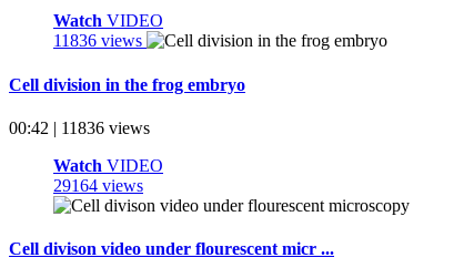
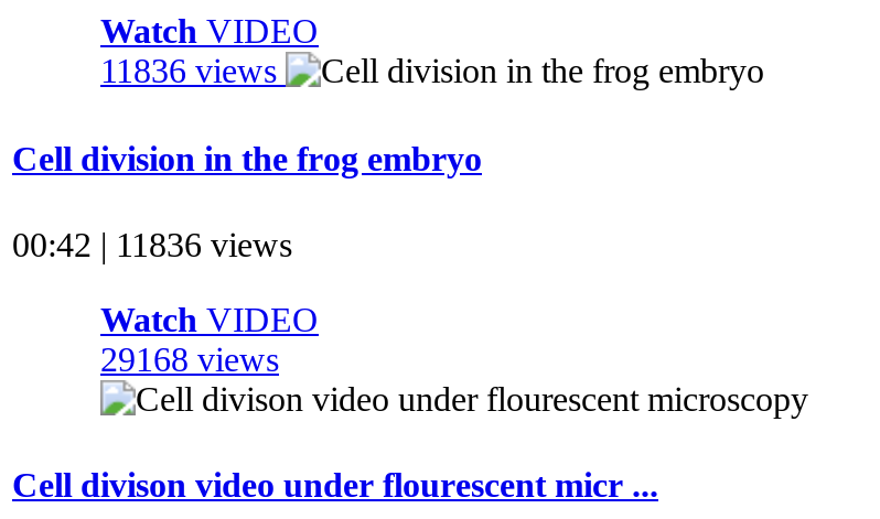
[53,176,143,195] 29164 views -> [100,340,279,378] 29168 views

